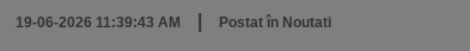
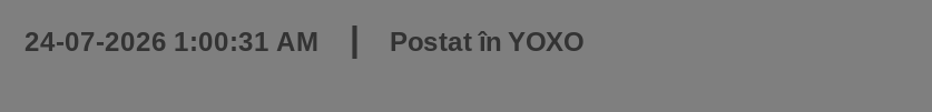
[16,14,181,31] 19-06-2026 11:39:43 AM -> [24,27,318,58] 24-07-2026 1:00:31 AM
[219,14,331,31] Postat în Noutati -> [390,27,583,58] Postat în YOXO

